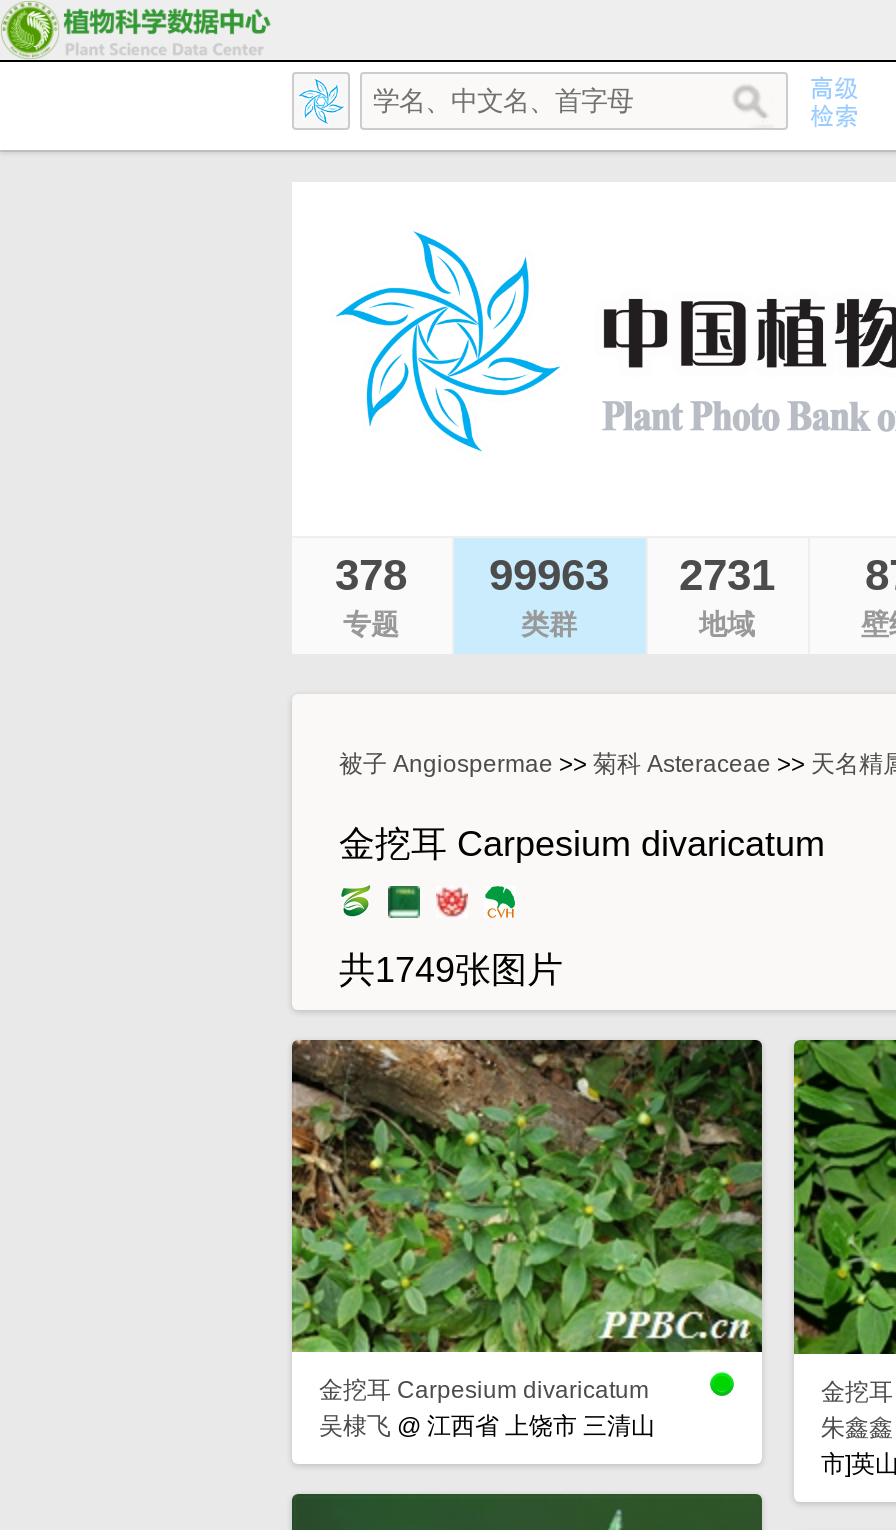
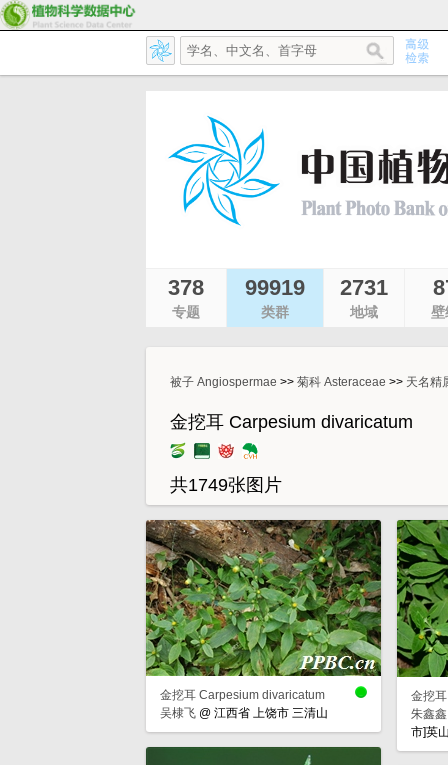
[489,550,609,600] 99963 -> [244,275,304,300] 99919

